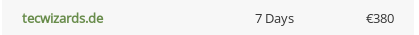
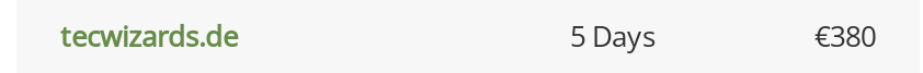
[254,9,293,27] 7 Days -> [570,16,656,56] 5 Days

